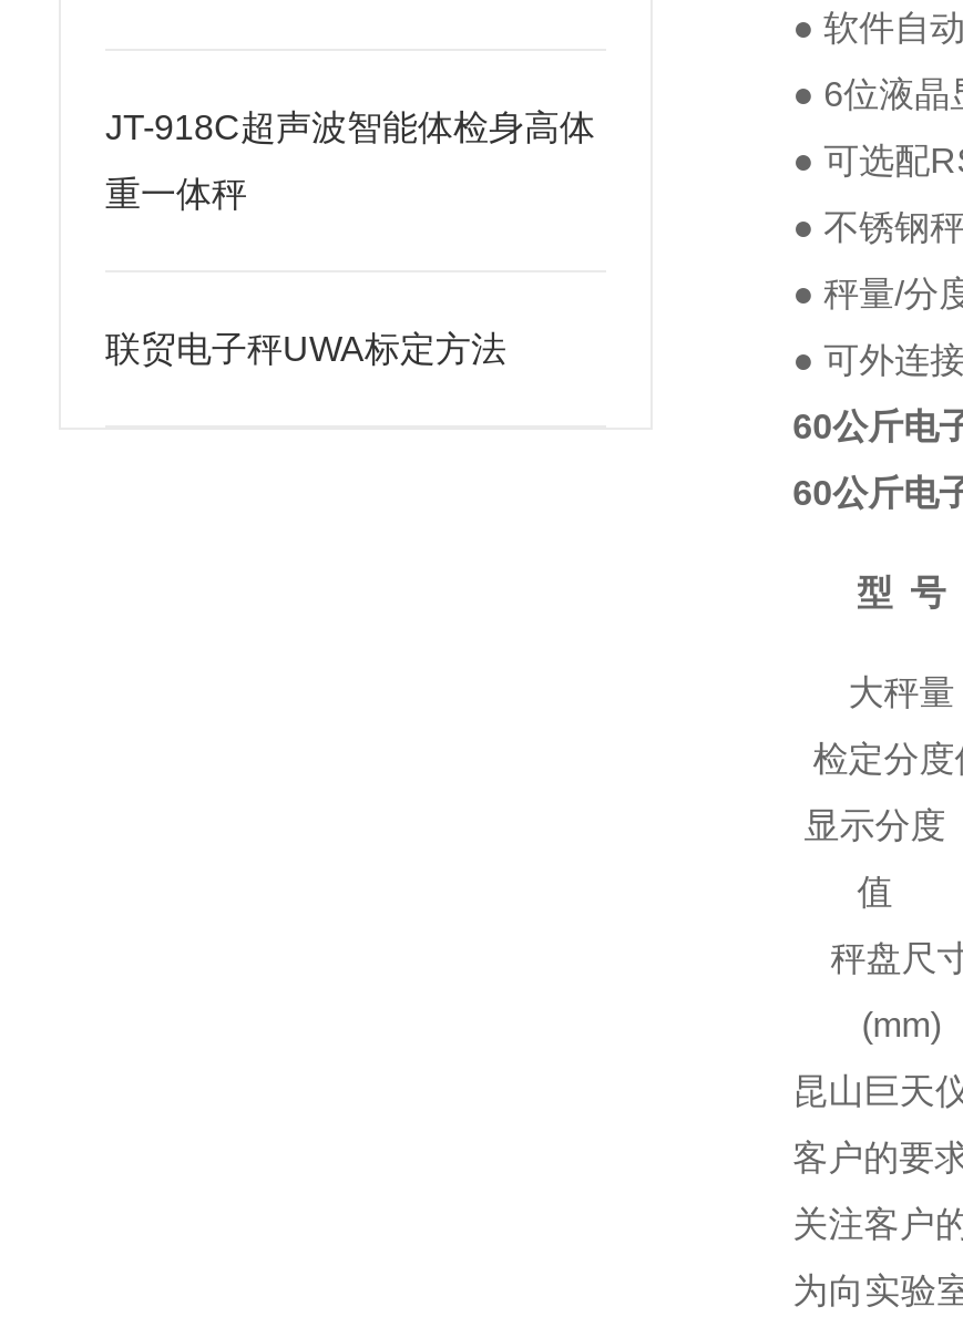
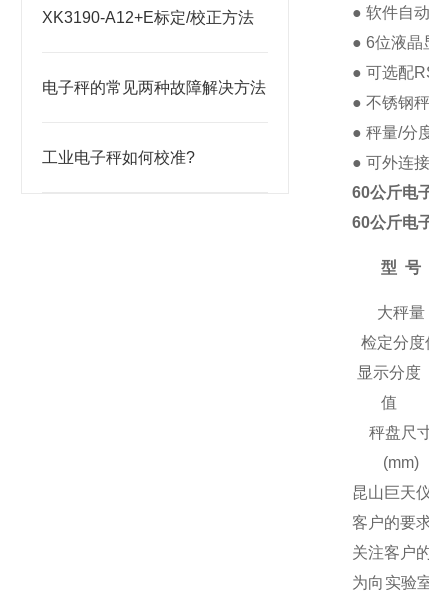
[105,109,595,146] JT-918C超声波智能体检身高体 -> [42,9,254,26] XK3190-A12+E标定/校正方法
[105,175,247,213] 重一体秤 -> [42,79,266,96] 电子秤的常见两种故障解决方法
[105,330,506,368] 联贸电子秤UWA标定方法 -> [42,149,195,166] 工业电子秤如何校准?

